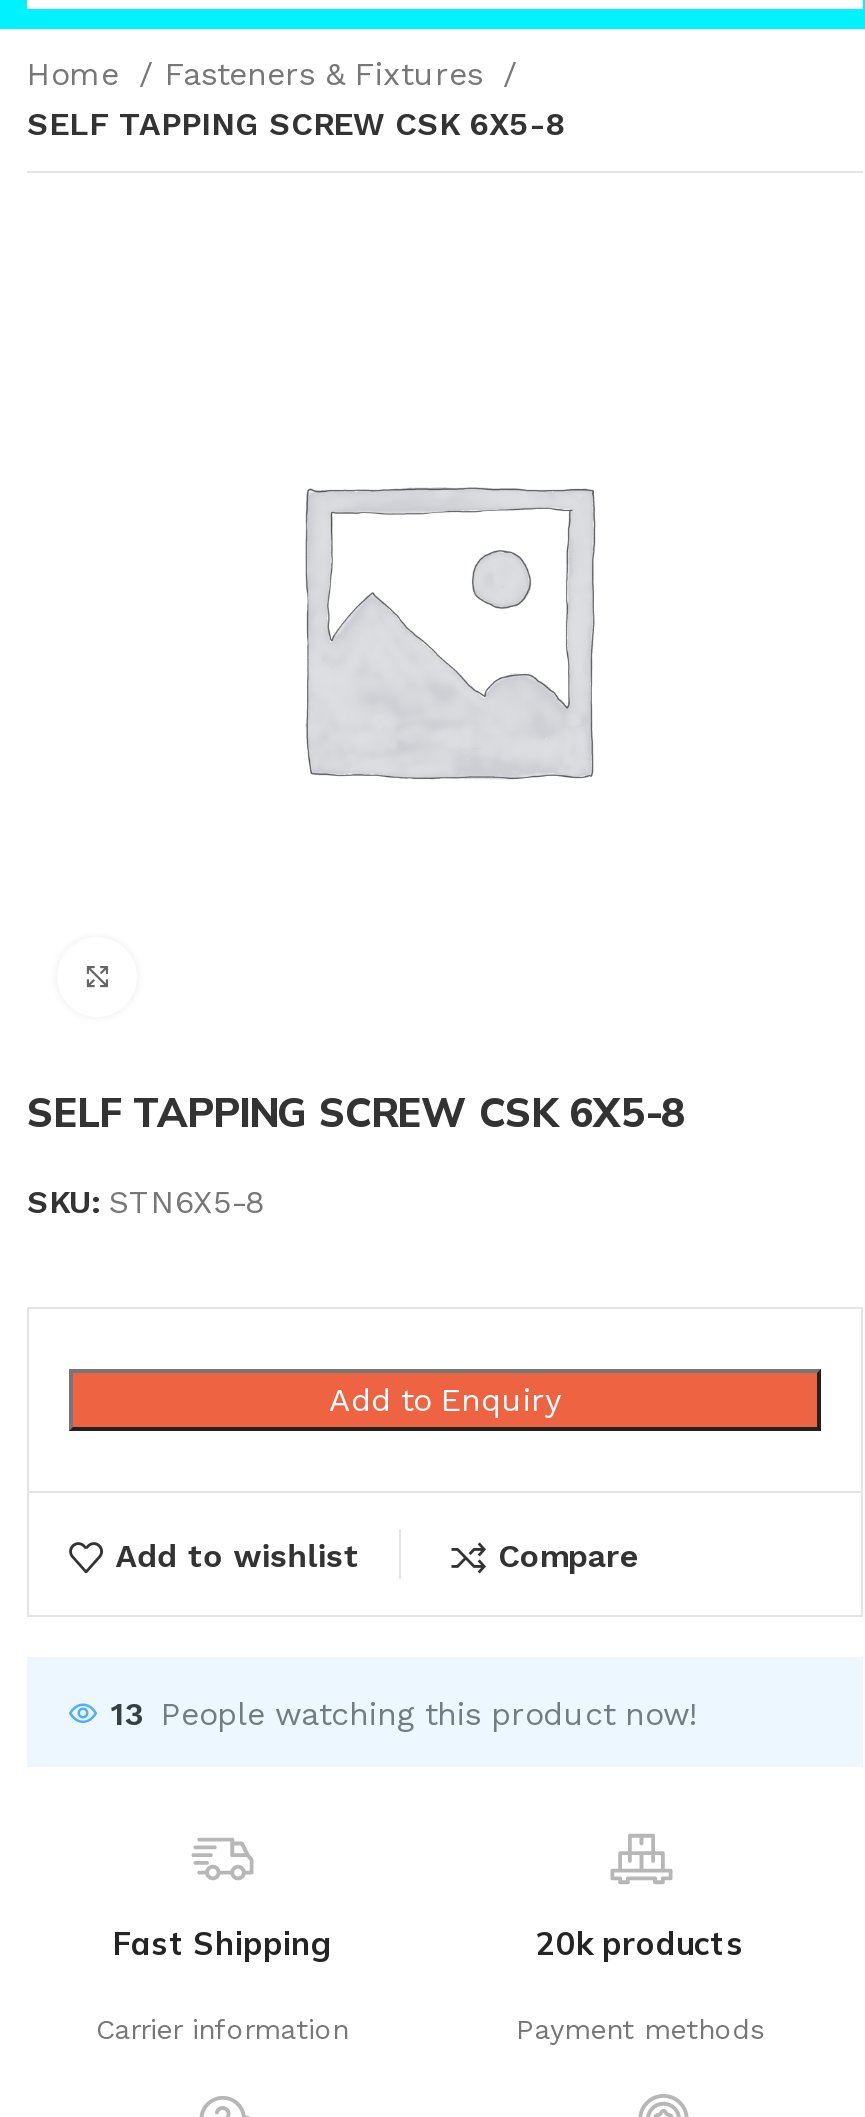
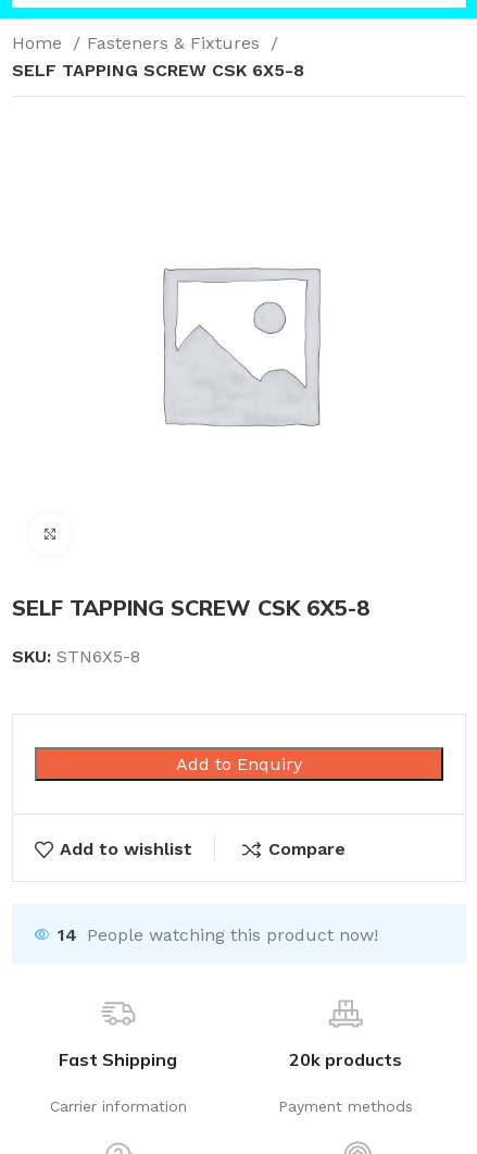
[111,1695,697,1733] 13 People watching this product now! -> [58,925,378,945] 14 People watching this product now!

